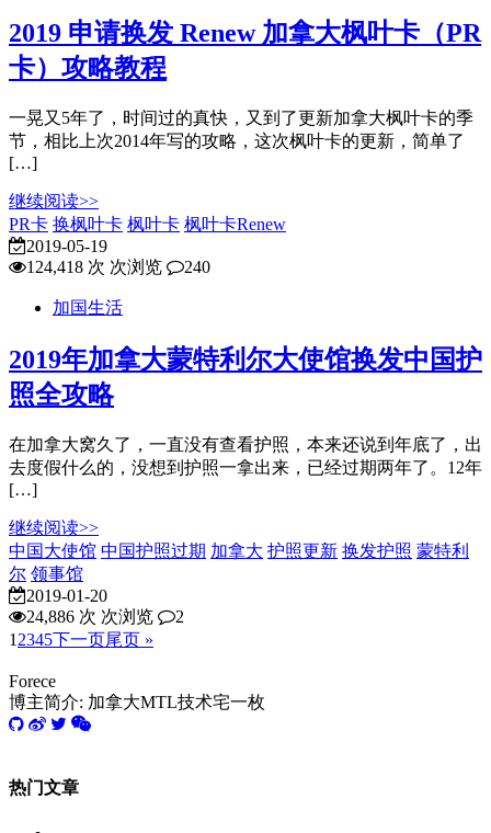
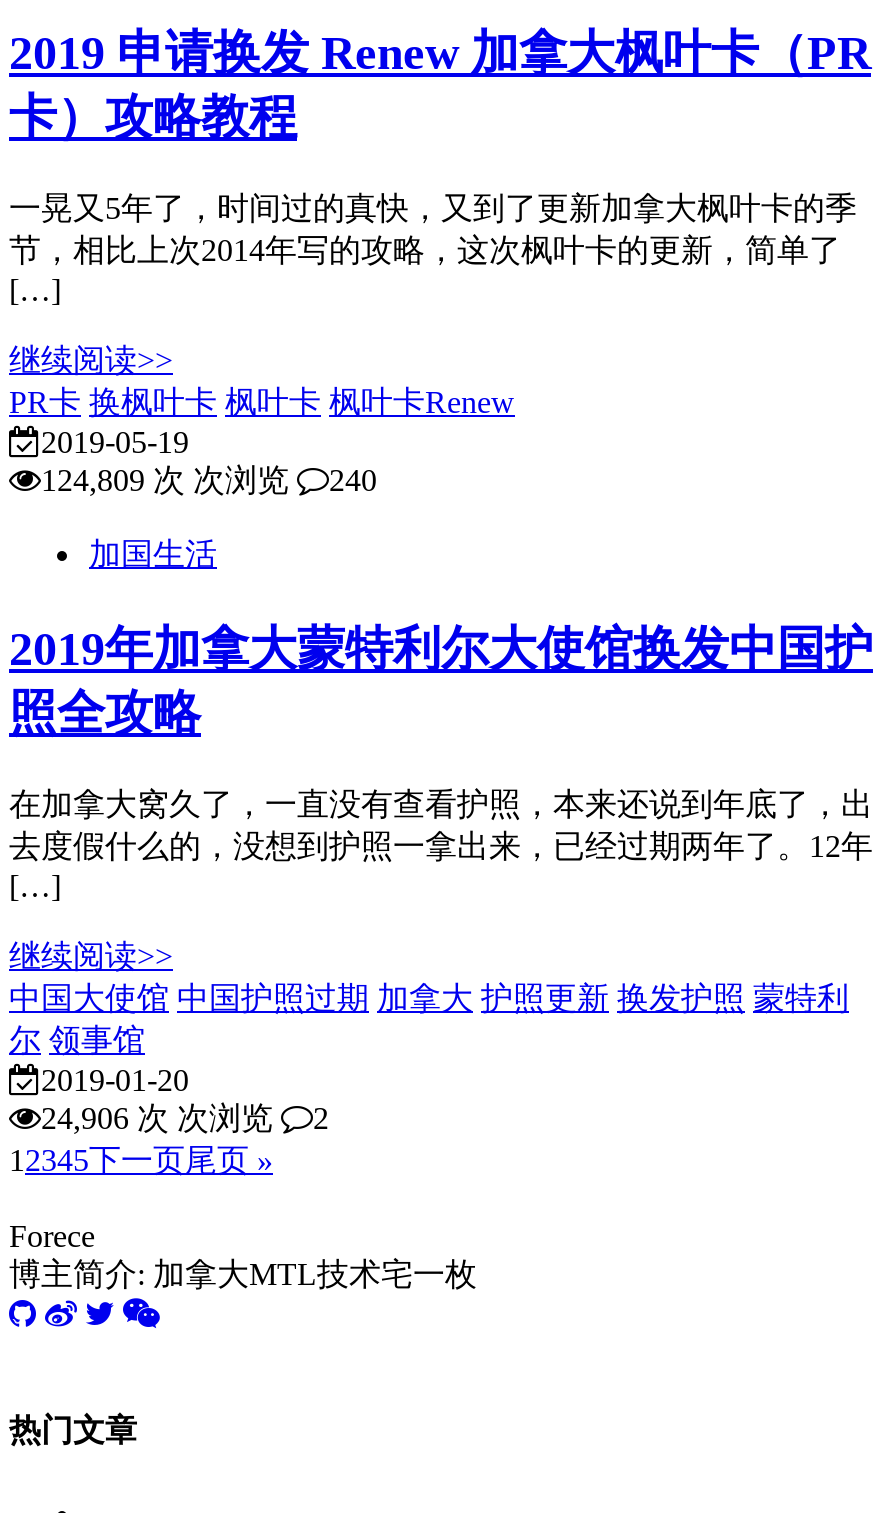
[26,258,210,277] 124,418 次 次浏览 240 -> [41,464,377,498] 124,809 次 次浏览 240
[26,607,184,626] 24,886 次 次浏览 2 -> [41,1101,329,1135] 24,906 次 次浏览 2

